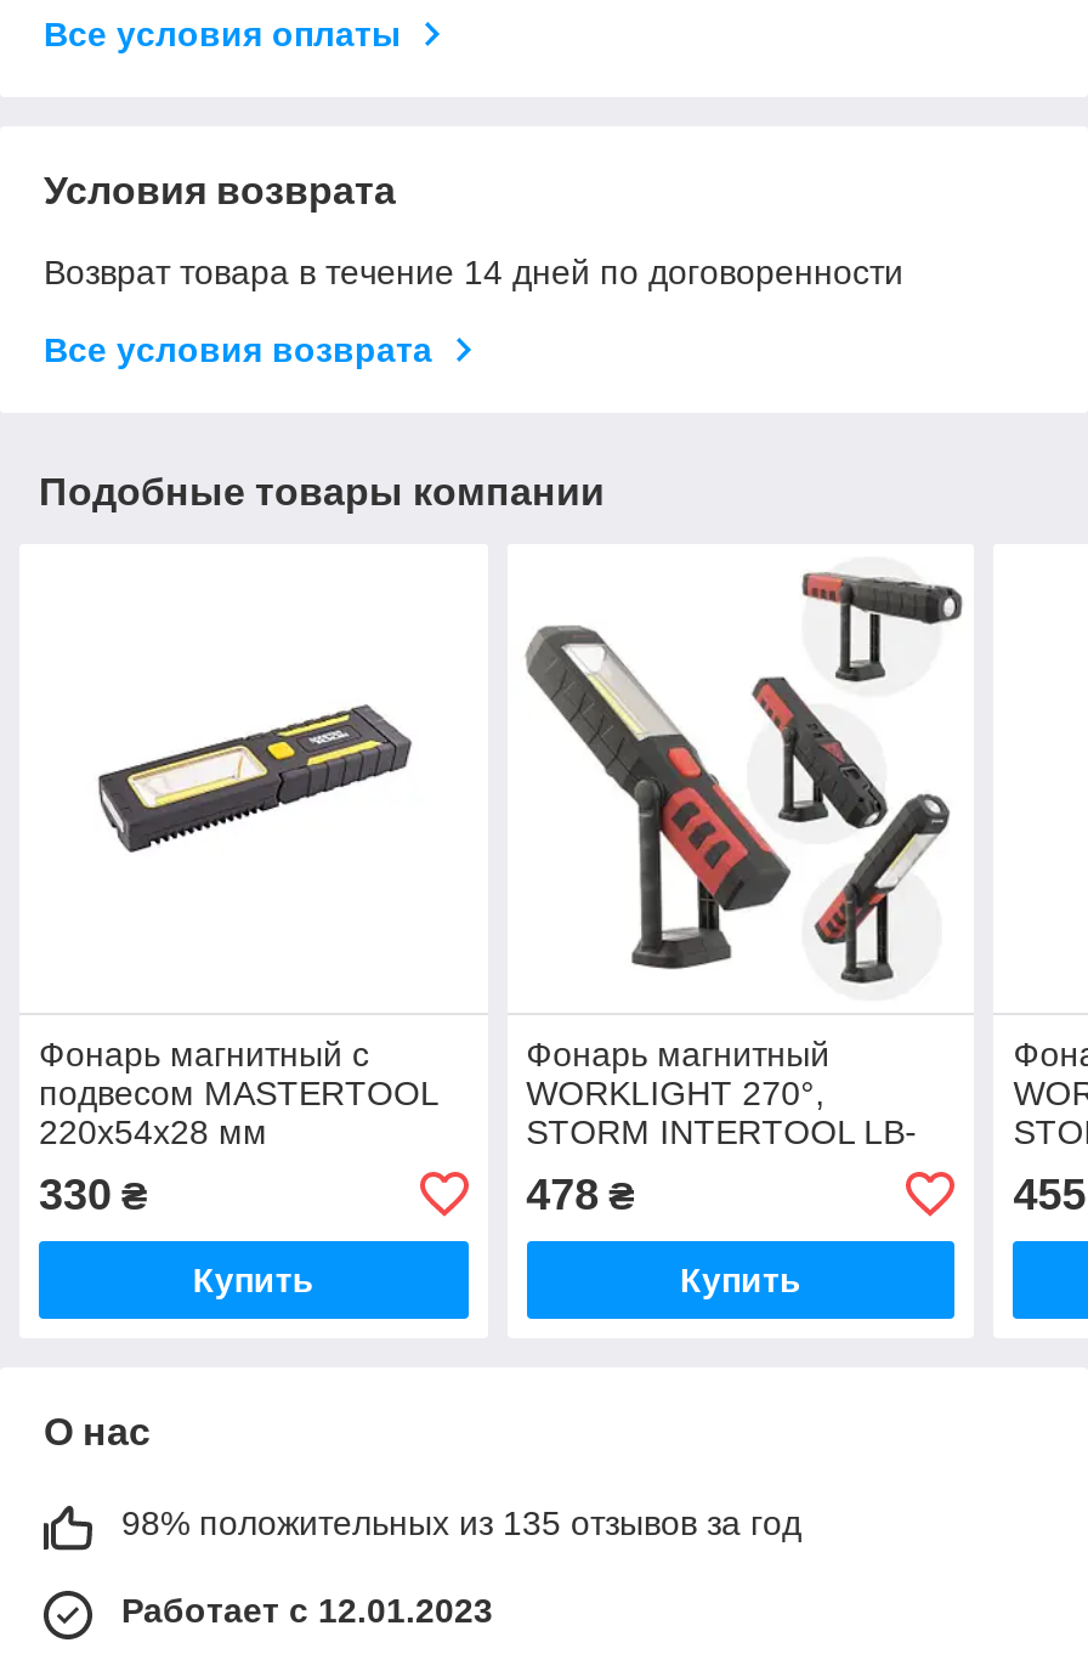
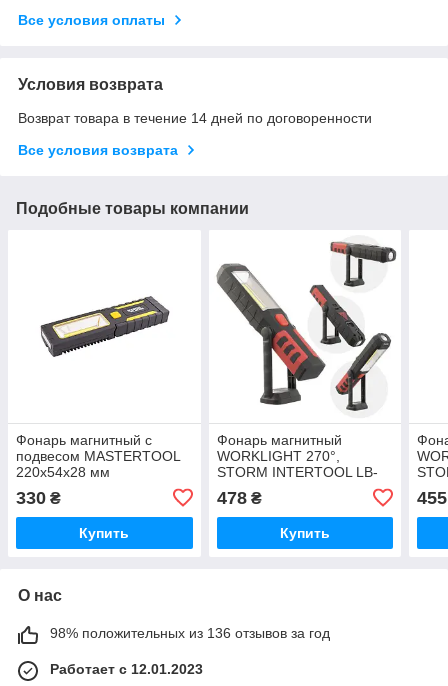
[121,1503,801,1542] 98% положительных из 135 отзывов за год -> [50,625,330,641] 98% положительных из 136 отзывов за год

